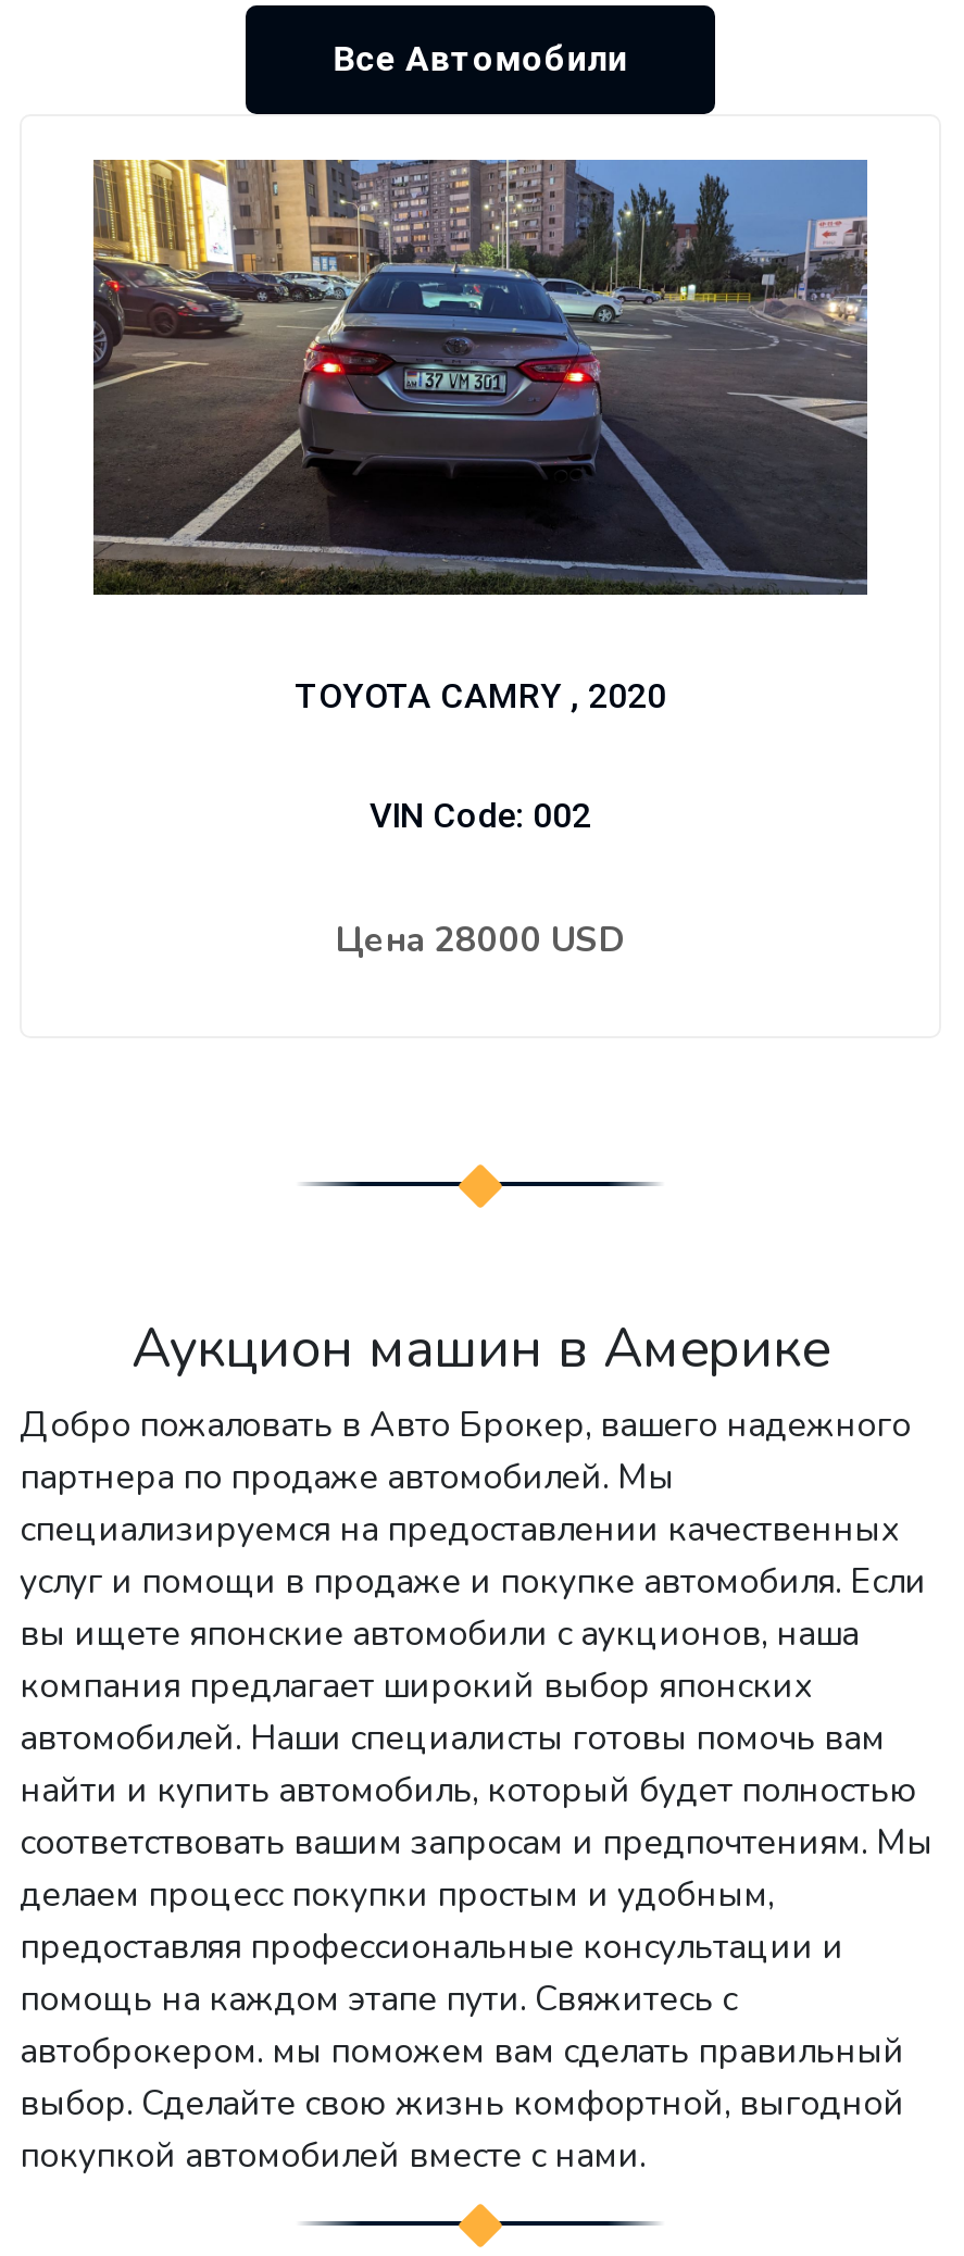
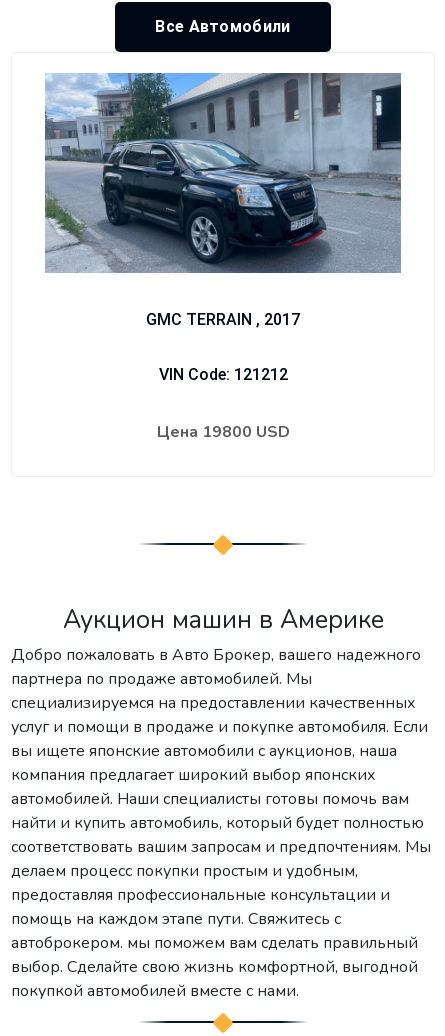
[91,158,869,716] [image] | TOYOTA CAMRY , 2020 -> [44,72,402,329] [image] | GMC TERRAIN , 2017
[370,795,591,836] VIN Code: 002 -> [158,365,287,384] VIN Code: 121212
[336,917,625,964] Цена 28000 USD -> [156,421,289,443] Цена 19800 USD

